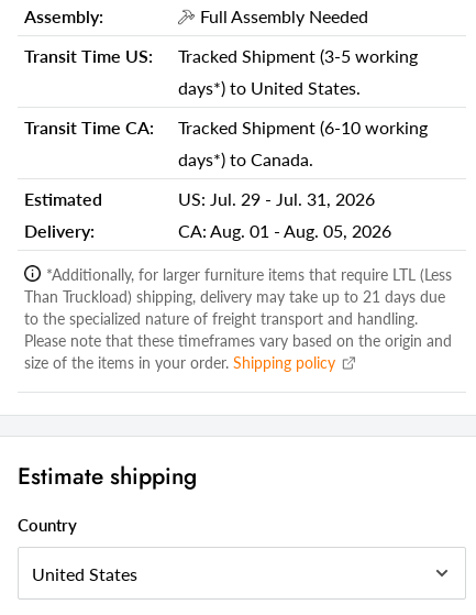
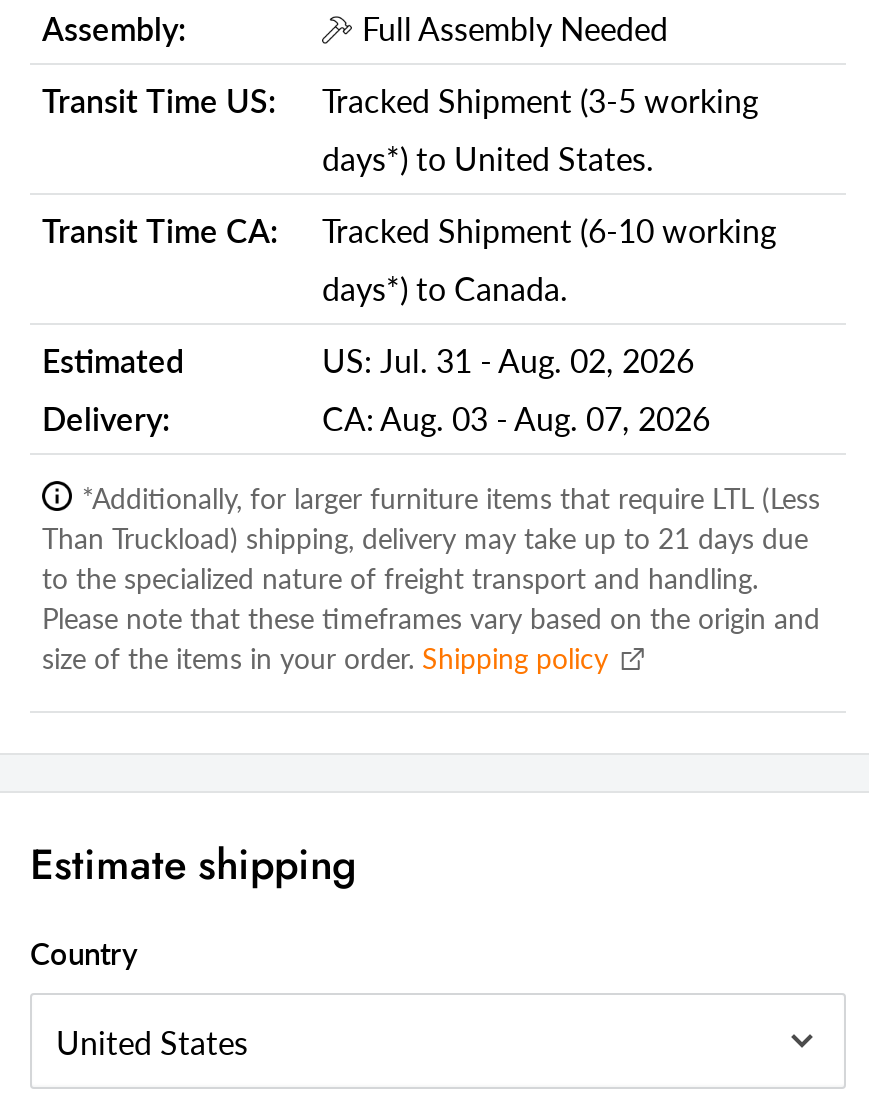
[178,188,375,209] US: Jul. 29 - Jul. 31, 2026 -> [322,340,694,378] US: Jul. 31 - Aug. 02, 2026
[178,220,391,241] CA: Aug. 01 - Aug. 05, 2026 -> [322,398,710,436] CA: Aug. 03 - Aug. 07, 2026

